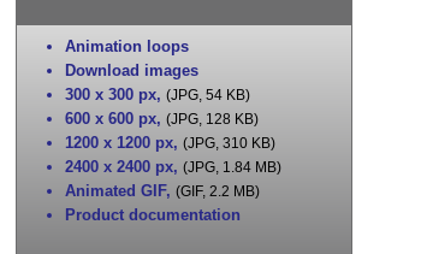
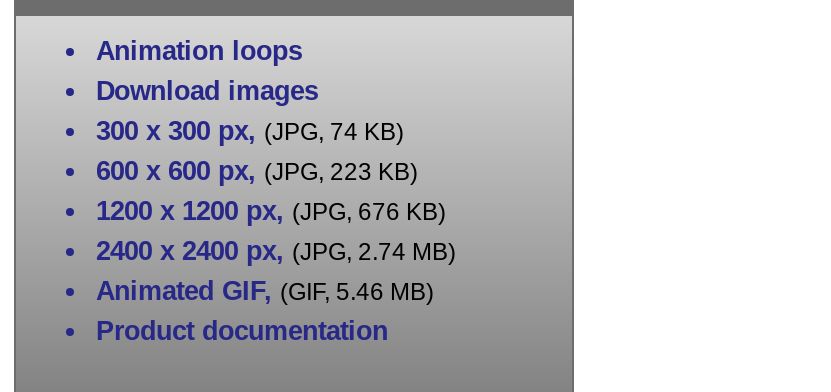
[65,86,250,104] 300 x 300 px, (JPG, 54 KB) -> [96,116,404,146] 300 x 300 px, (JPG, 74 KB)
[65,110,259,128] 600 x 600 px, (JPG, 128 KB) -> [96,156,418,186] 600 x 600 px, (JPG, 223 KB)
[65,134,275,152] 1200 x 1200 px, (JPG, 310 KB) -> [96,196,446,226] 1200 x 1200 px, (JPG, 676 KB)
[65,158,281,176] 2400 x 2400 px, (JPG, 1.84 MB) -> [96,236,456,266] 2400 x 2400 px, (JPG, 2.74 MB)
[65,182,260,200] Animated GIF, (GIF, 2.2 MB) -> [96,276,434,306] Animated GIF, (GIF, 5.46 MB)

